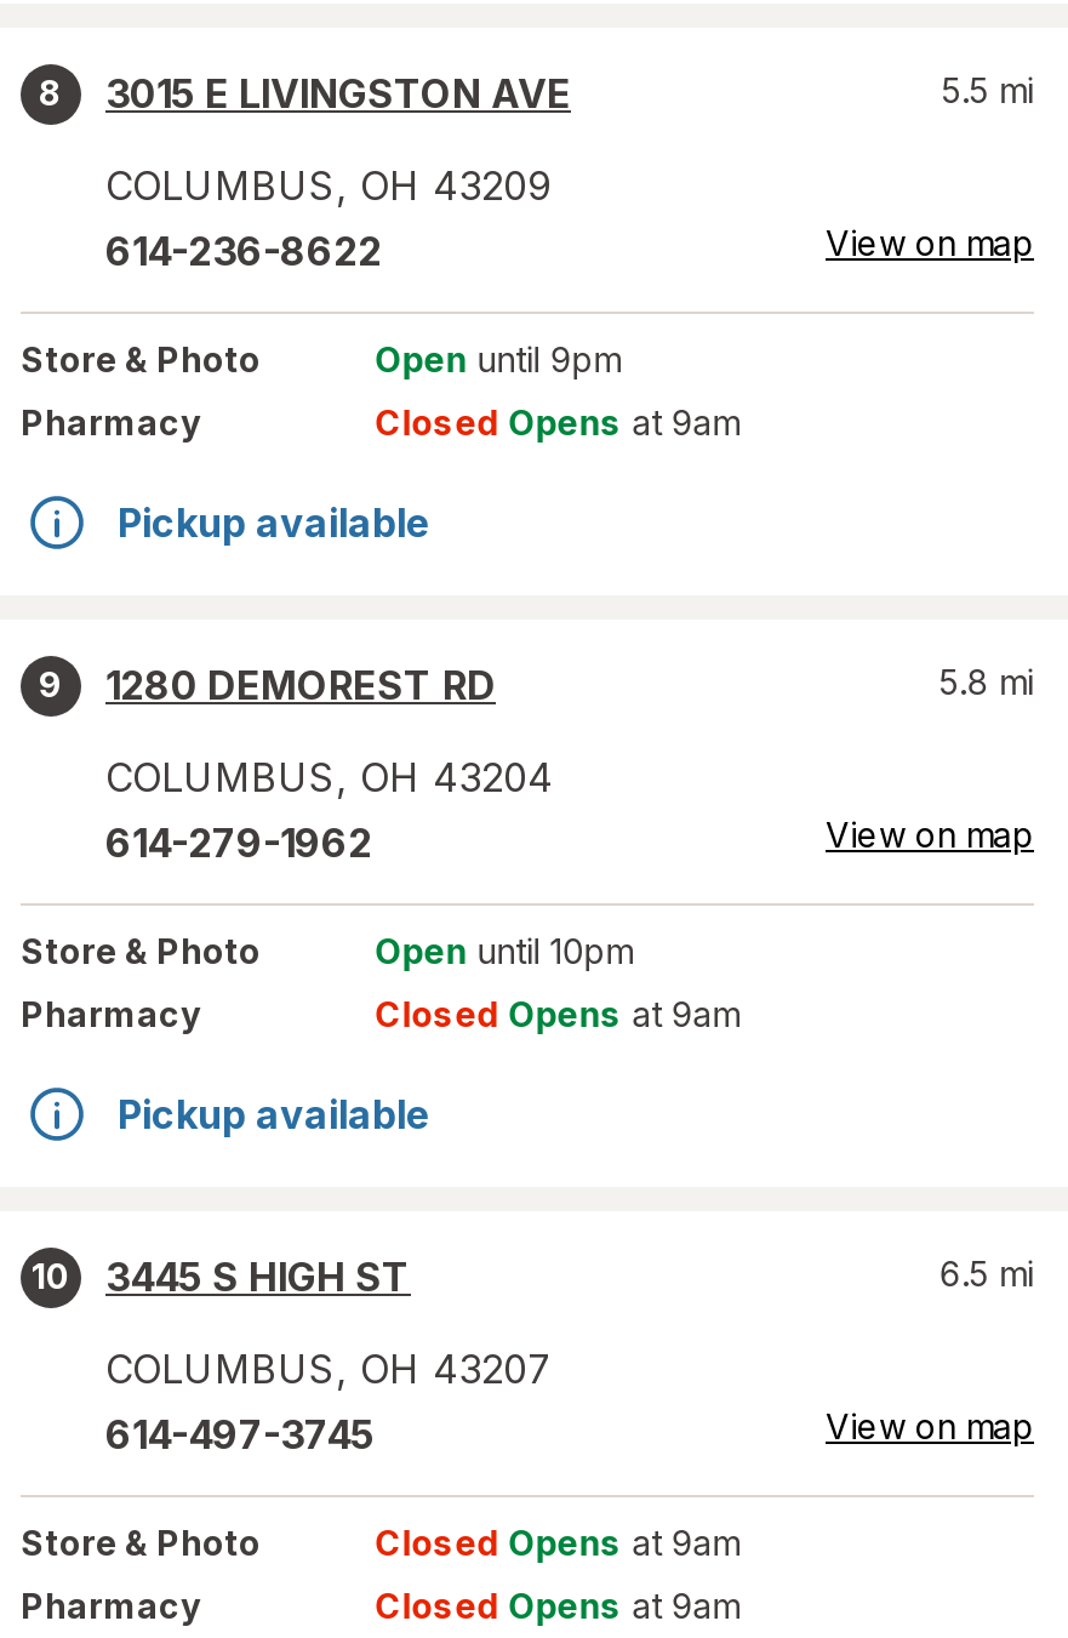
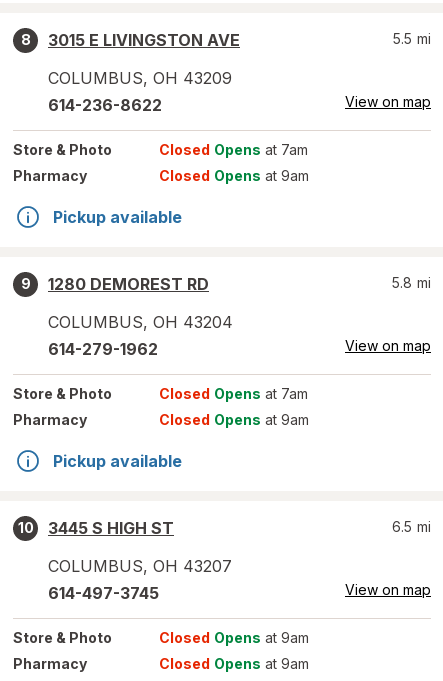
[375,338,620,379] Open until 9pm -> [159,141,308,158] Closed Opens at 7am
[375,930,632,971] Open until 10pm -> [159,385,308,402] Closed Opens at 7am

